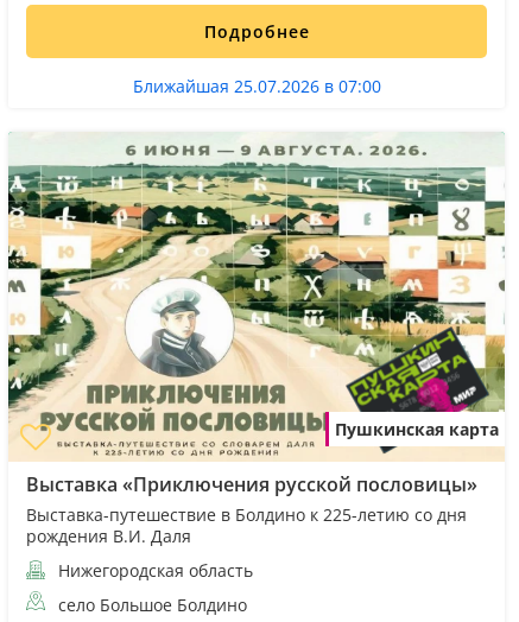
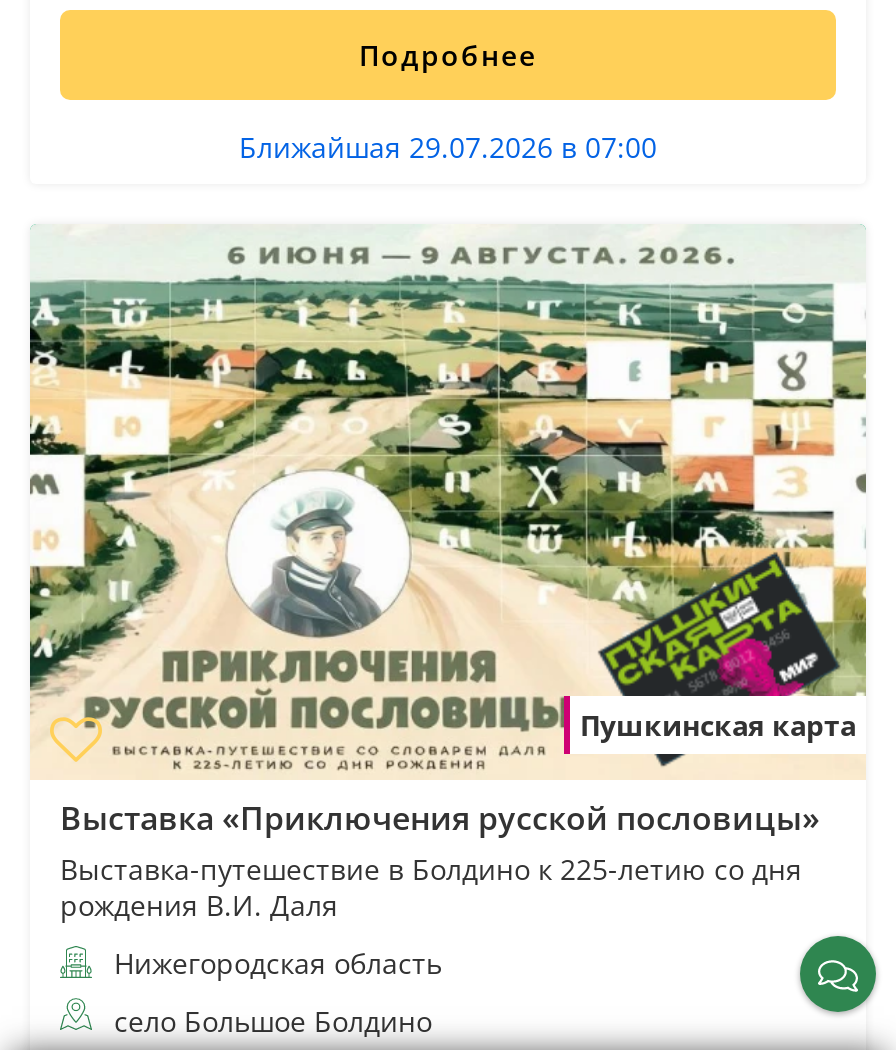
[132,74,381,97] Ближайшая 25.07.2026 в 07:00 -> [239,127,657,165] Ближайшая 29.07.2026 в 07:00
none -> [798,934,878,1016] [image]

